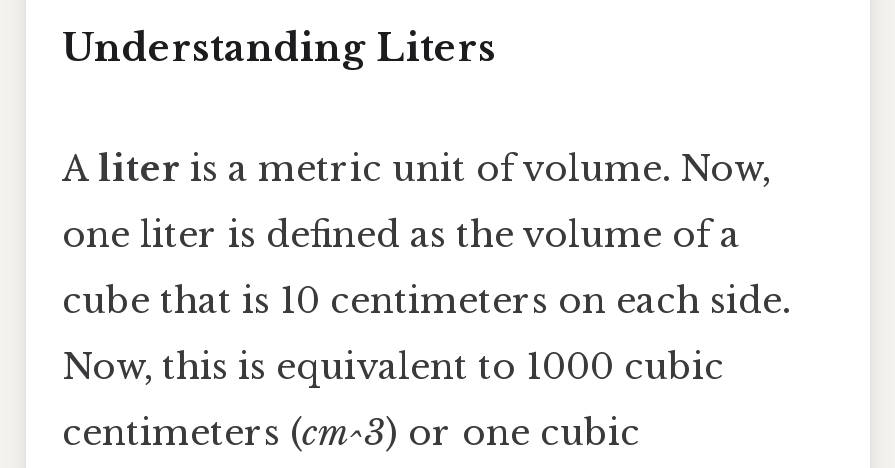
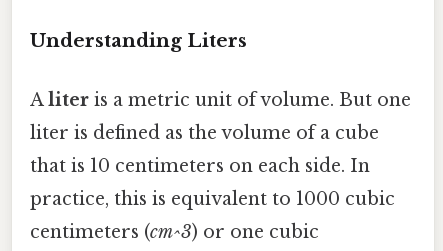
[62,147,770,191] A liter is a metric unit of volume. Now, -> [30,89,411,111] A liter is a metric unit of volume. But one
[62,213,740,257] one liter is defined as the volume of a -> [30,122,379,144] liter is defined as the volume of a cube
[62,279,790,323] cube that is 10 centimeters on each side. -> [30,155,370,177] that is 10 centimeters on each side. In
[62,345,724,389] Now, this is equivalent to 1000 cubic -> [30,188,395,210] practice, this is equivalent to 1000 cubic

